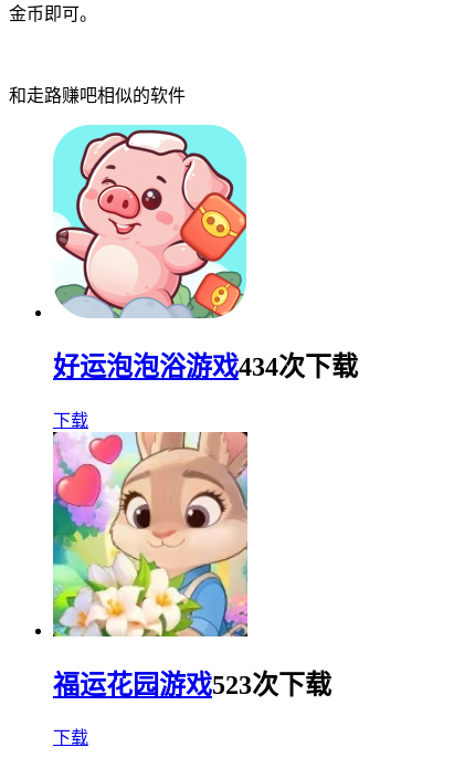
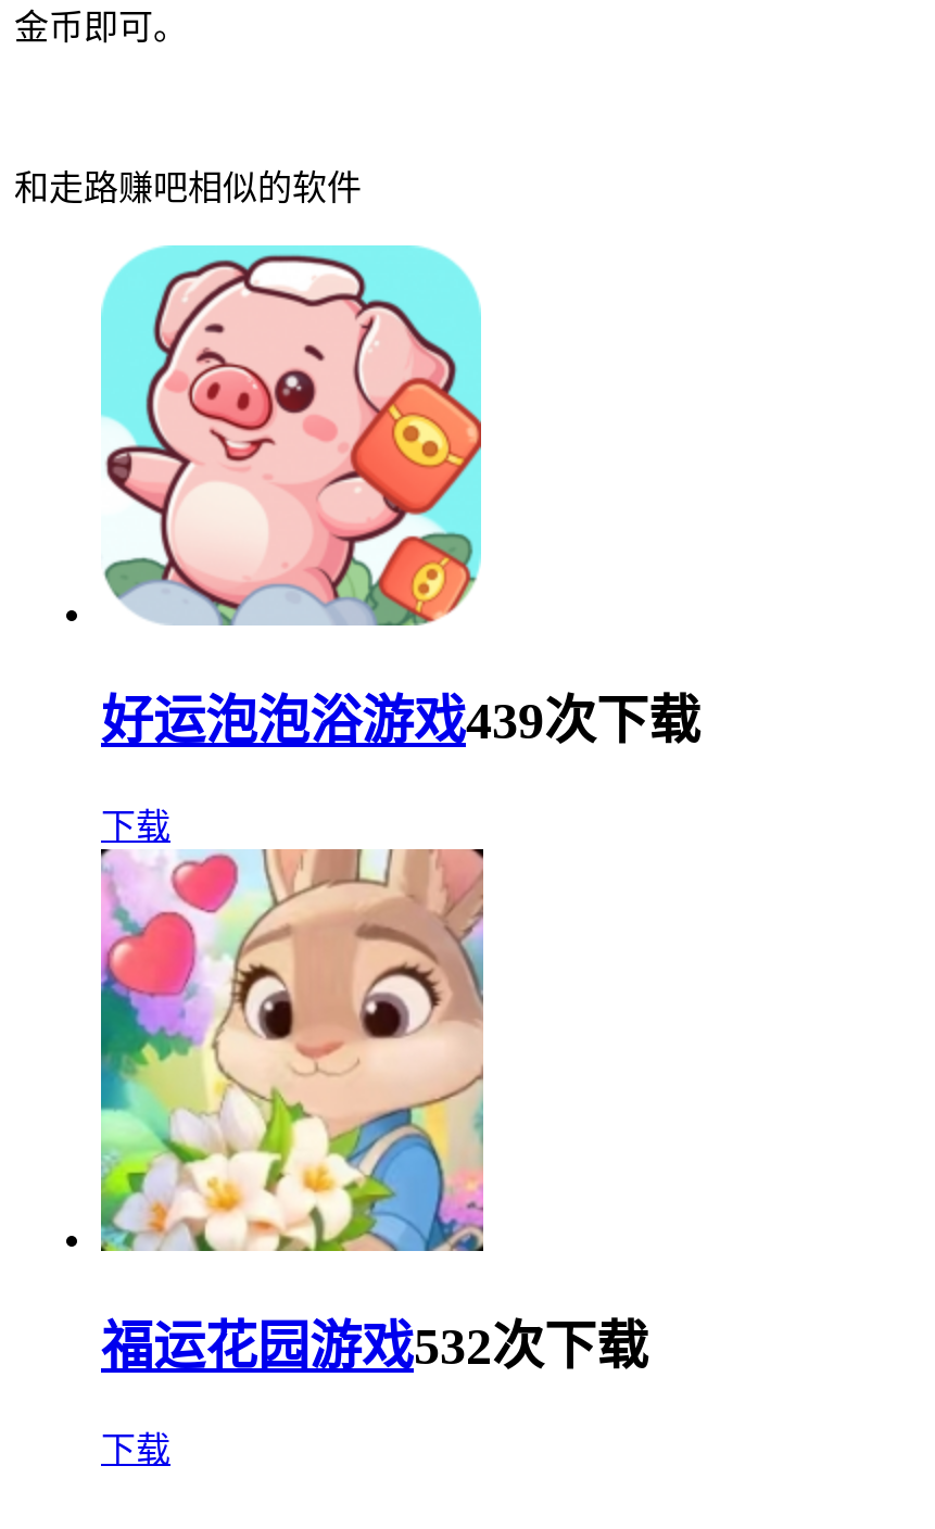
[53,352,358,381] 好运泡泡浴游戏434次下载 -> [101,692,700,749] 好运泡泡浴游戏439次下载
[53,670,331,699] 福运花园游戏523次下载 -> [101,1317,648,1374] 福运花园游戏532次下载

